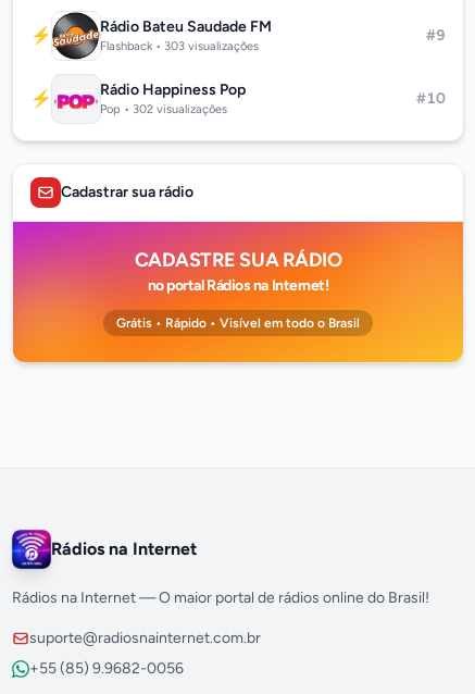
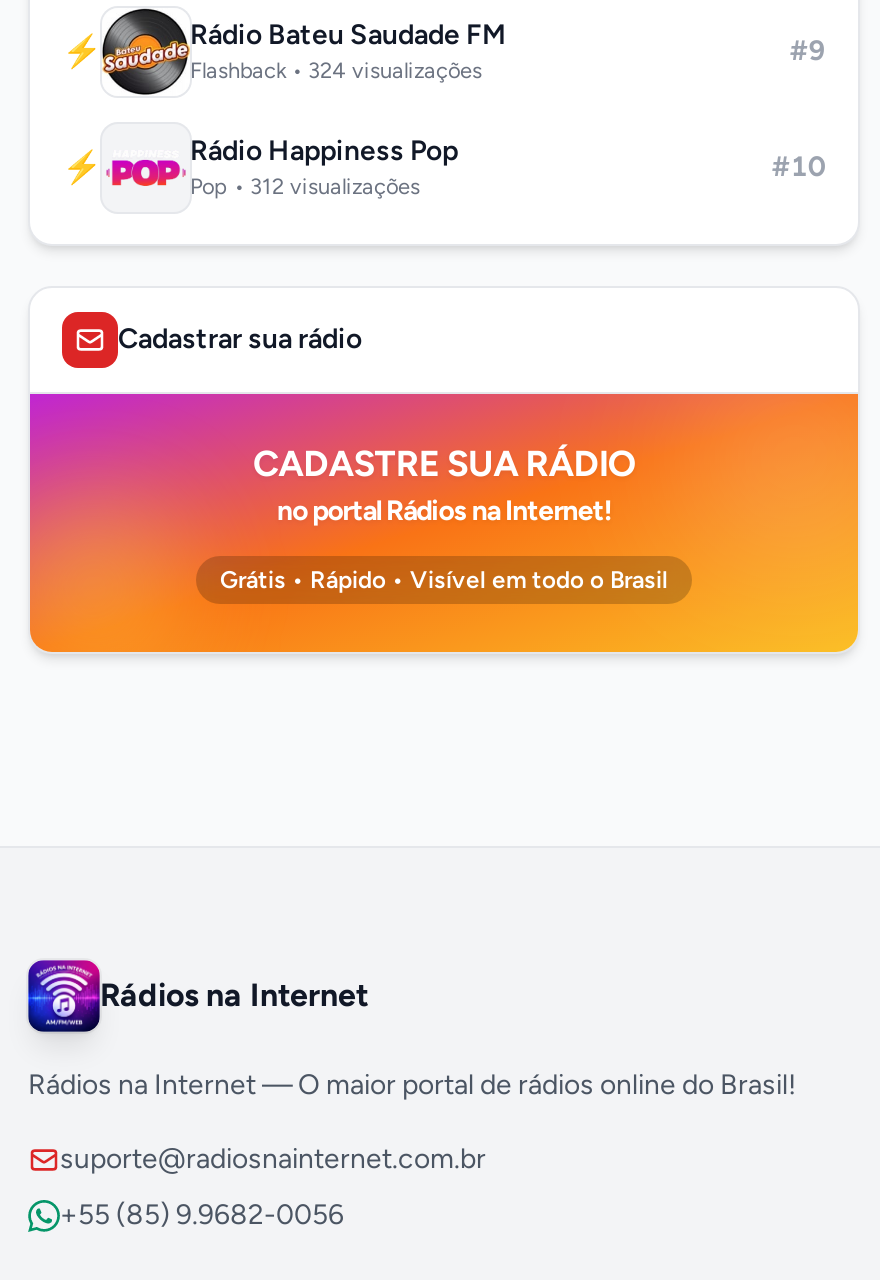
[100,39,259,53] Flashback • 303 visualizações -> [190,58,482,84] Flashback • 324 visualizações
[100,102,227,116] Pop • 302 visualizações -> [190,174,420,200] Pop • 312 visualizações

